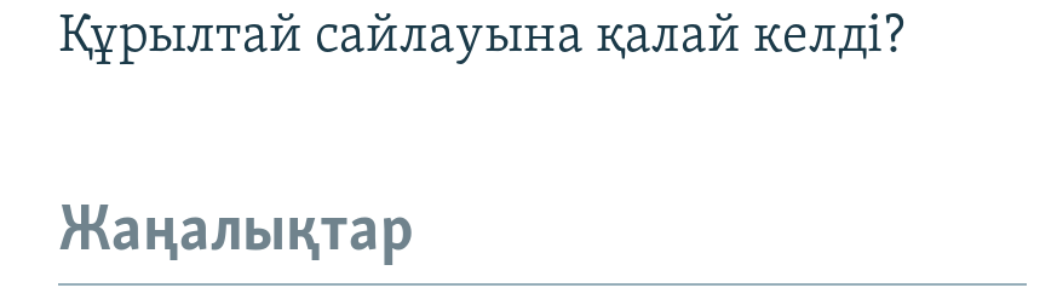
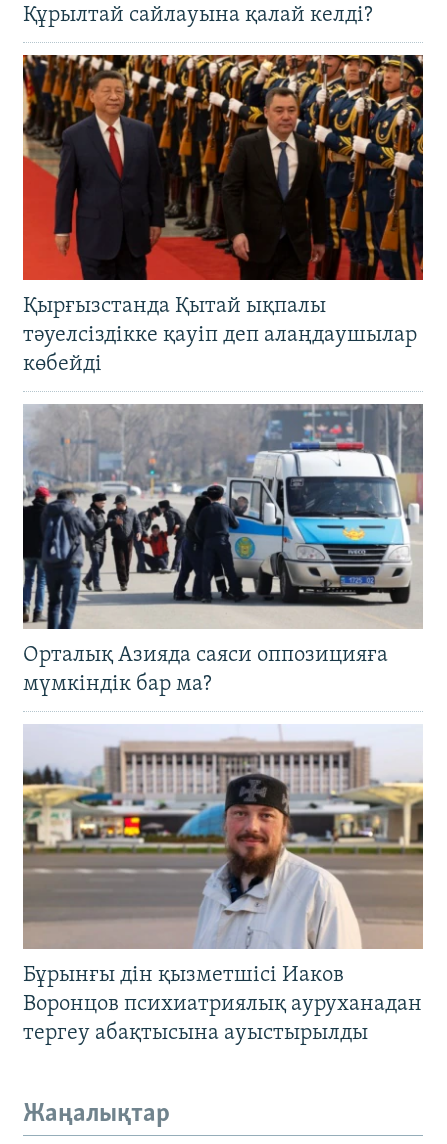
none -> [22,54,424,376] [image] | Қырғызстанда Қытай ықпалы | тәуелсіздікке қауіп деп алаңдаушылар | көбейді
none -> [22,403,424,696] [image] | Орталық Азияда саяси оппозицияға | мүмкіндік бар ма?
none -> [22,725,424,1045] [image] | Бұрынғы дін қызметшісі Иаков | Воронцов психиатриялық ауруханадан | тергеу абақтысына ауыстырылды

